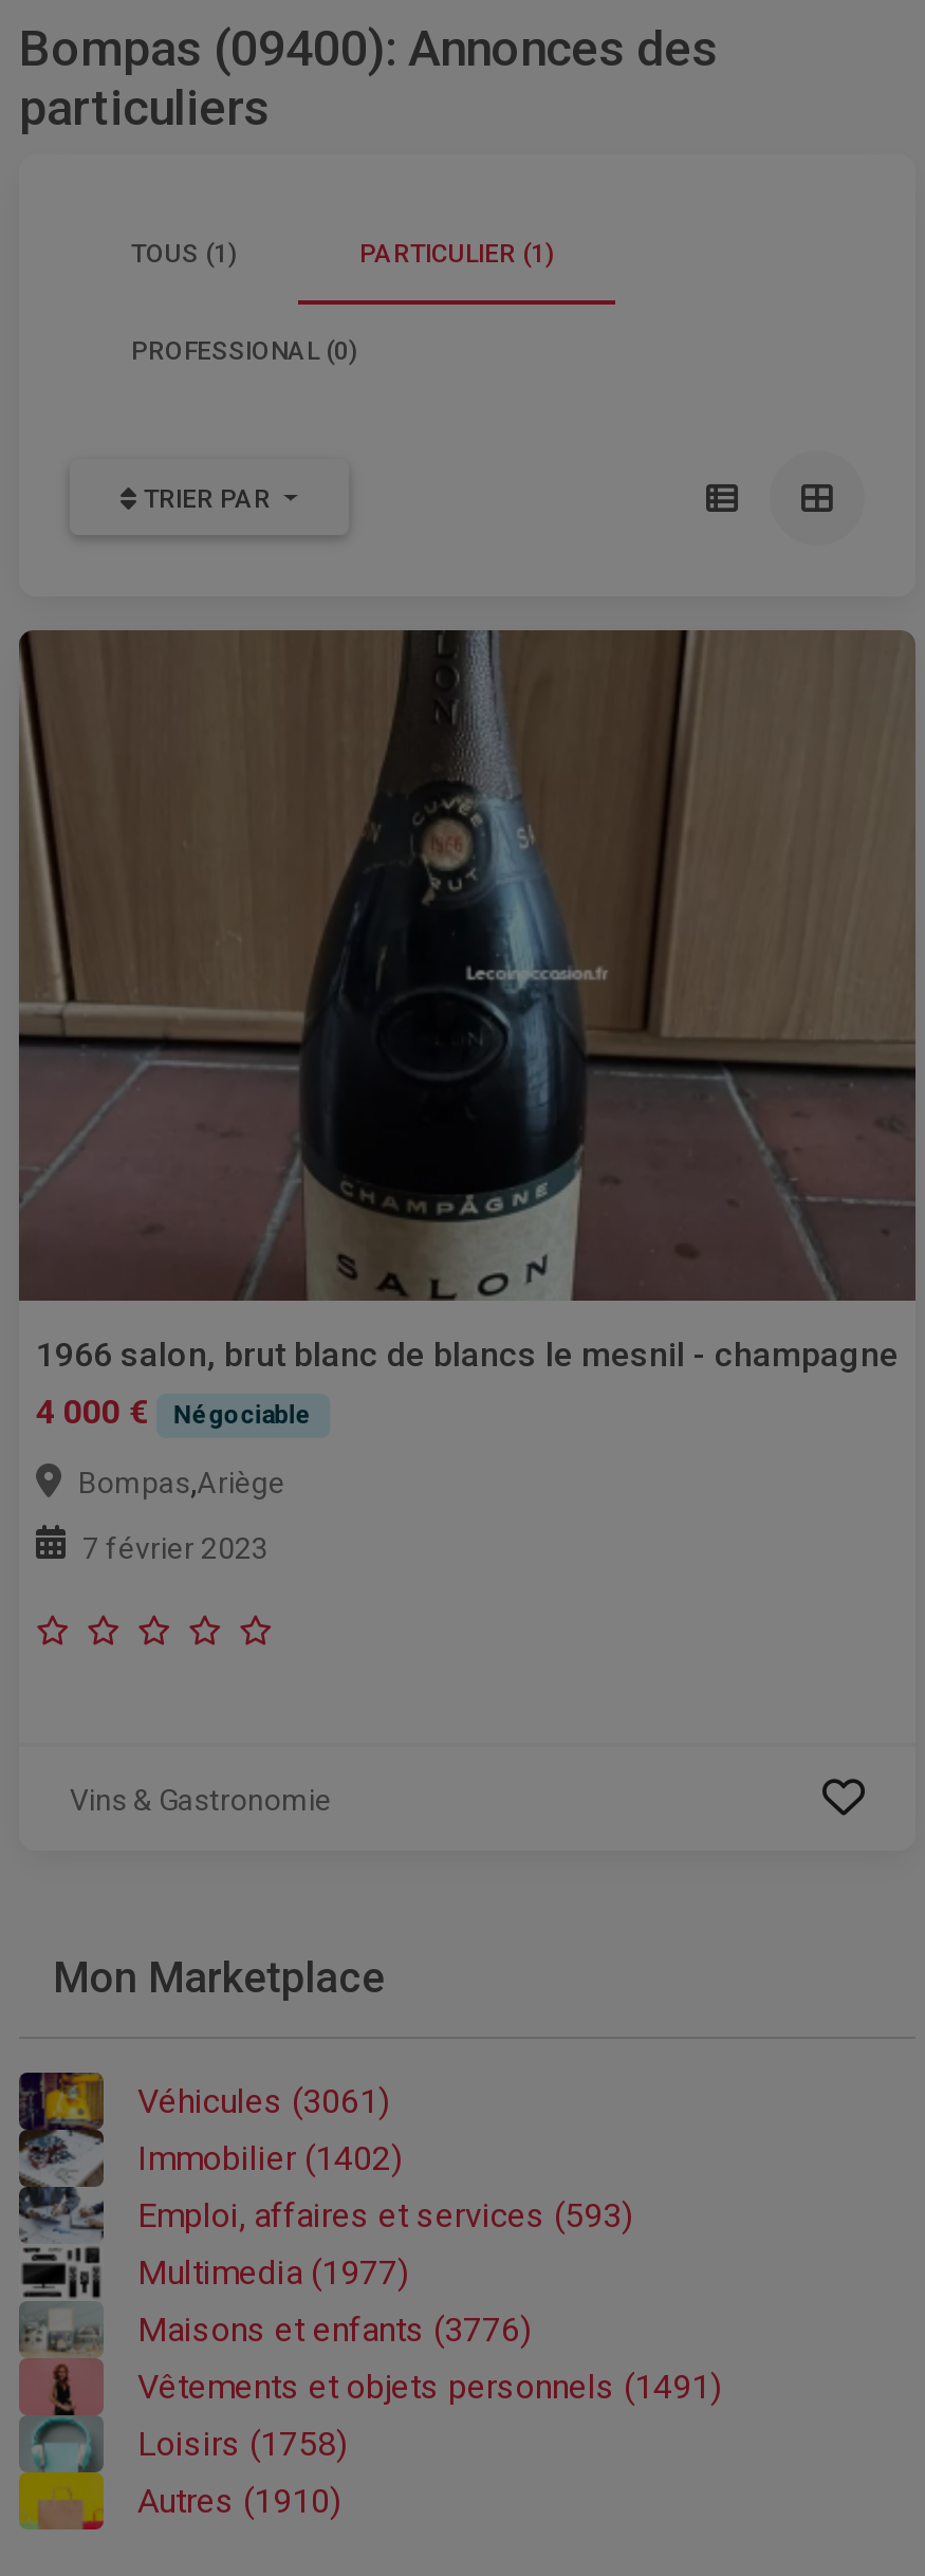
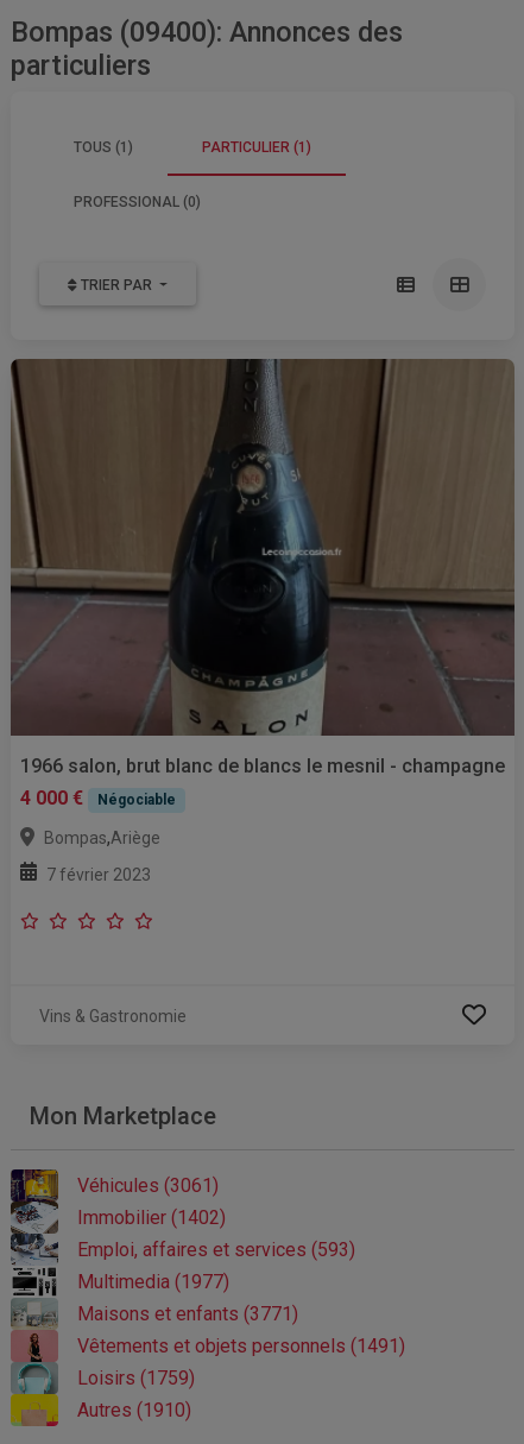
[137,2309,531,2349] Maisons et enfants (3776) -> [77,1302,298,1325] Maisons et enfants (3771)
[137,2423,347,2463] Loisirs (1758) -> [77,1366,195,1389] Loisirs (1759)

